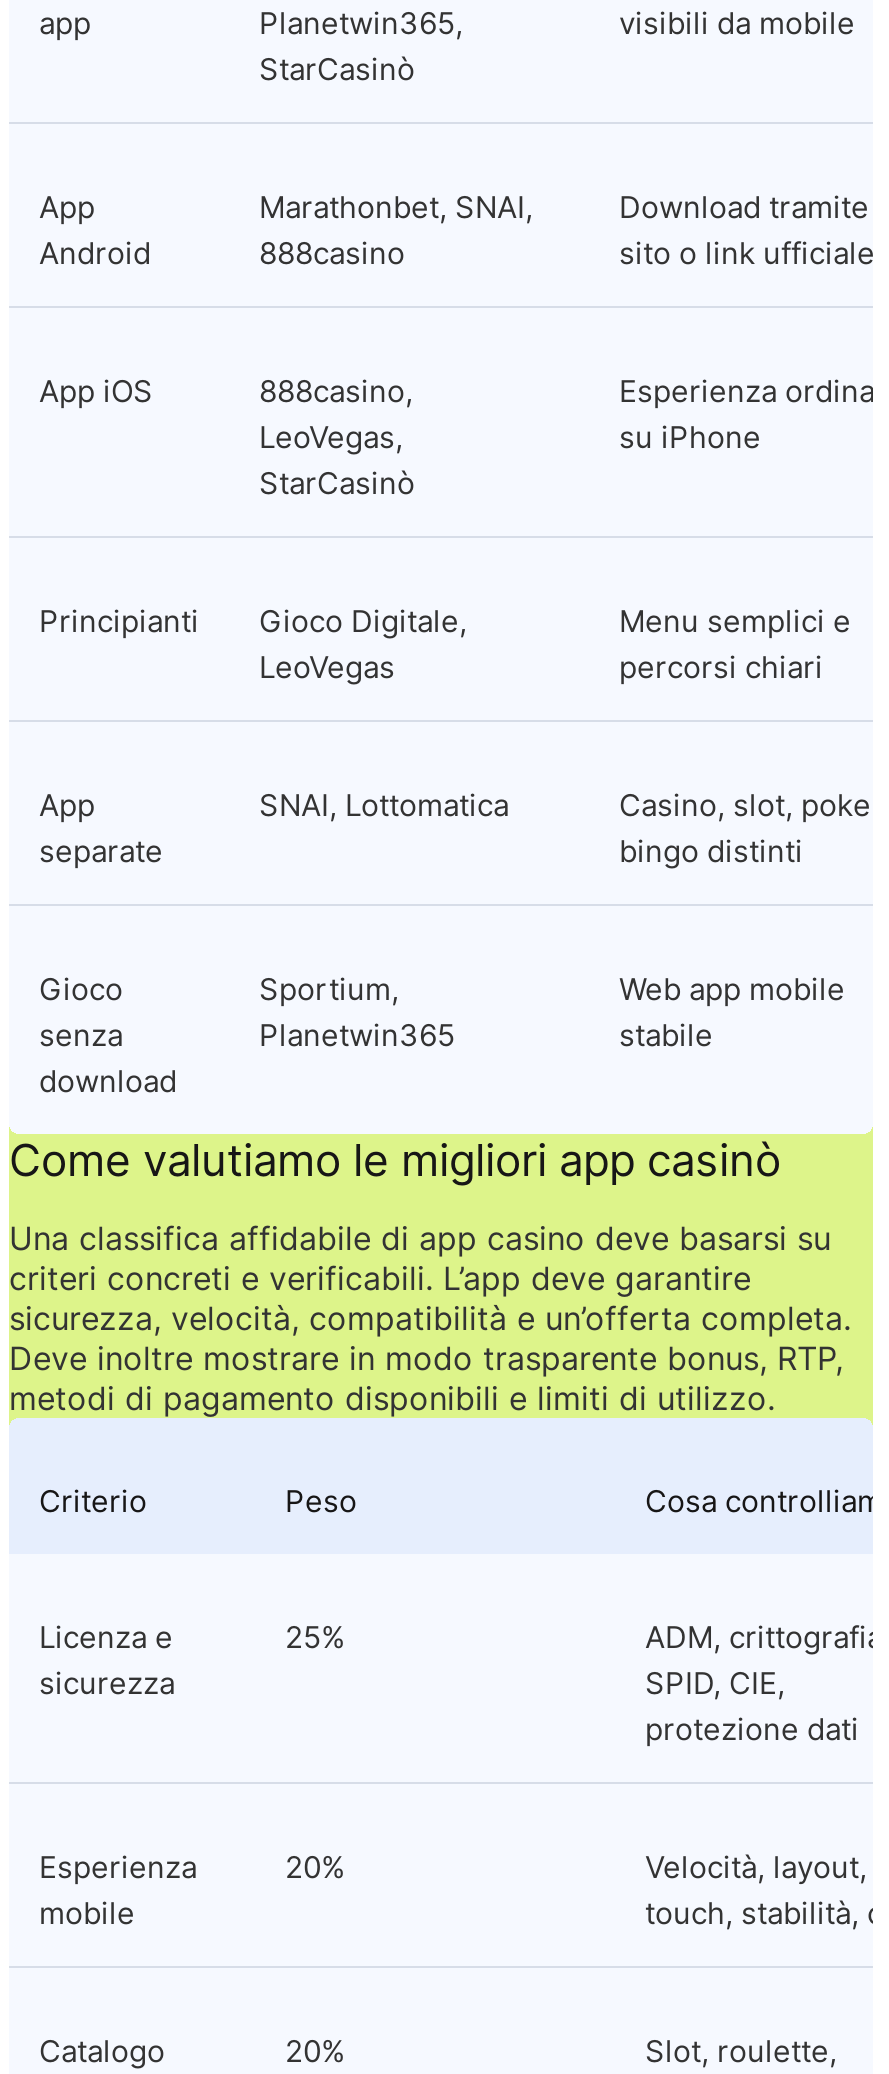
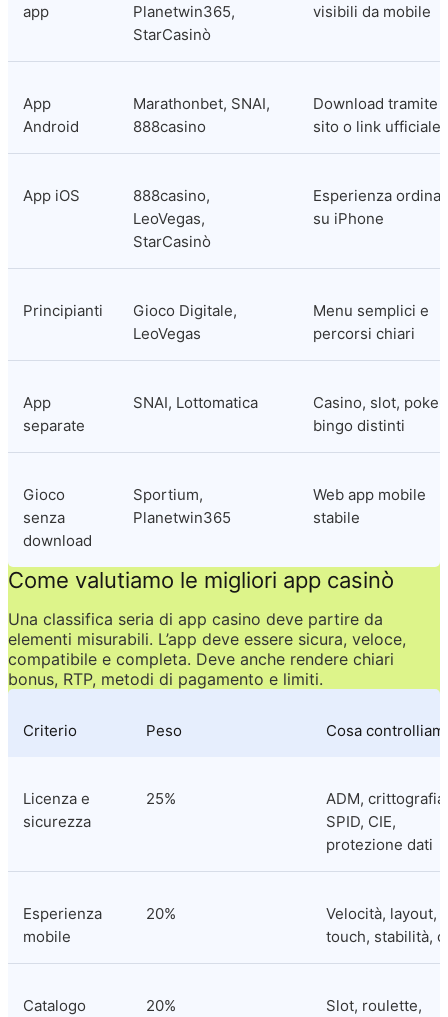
[9,1218,851,1418] Una classifica affidabile di app casino deve basarsi su | criteri concreti e verificabili. L’app deve garantire | sicurezza, velocità, compatibilità e un’offerta completa. | Deve inoltre mostrare in modo trasparente bonus, RTP, | metodi di pagamento disponibili e limiti di utilizzo. -> [8,609,406,689] Una classifica seria di app casino deve partire da | elementi misurabili. L’app deve essere sicura, veloce, | compatibile e completa. Deve anche rendere chiari | bonus, RTP, metodi di pagamento e limiti.

